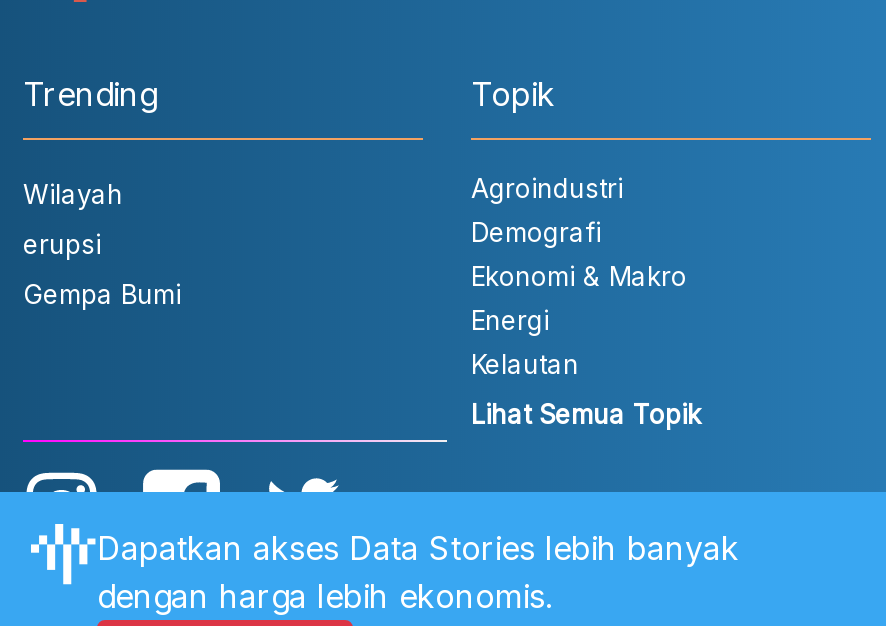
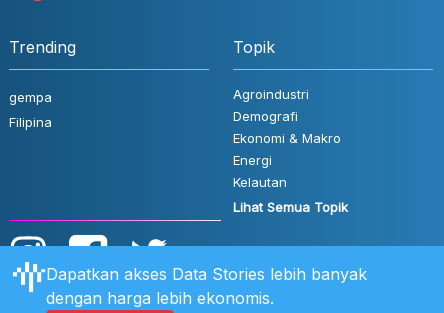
[23,178,181,310] Wilayah | erupsi | Gempa Bumi -> [9,89,52,130] gempa | Filipina

